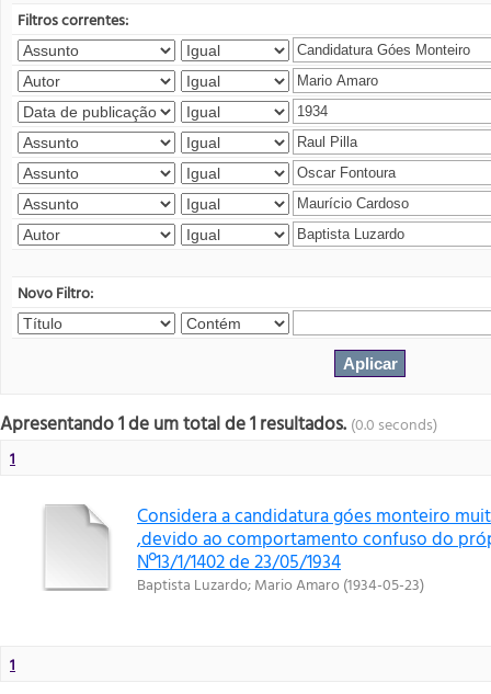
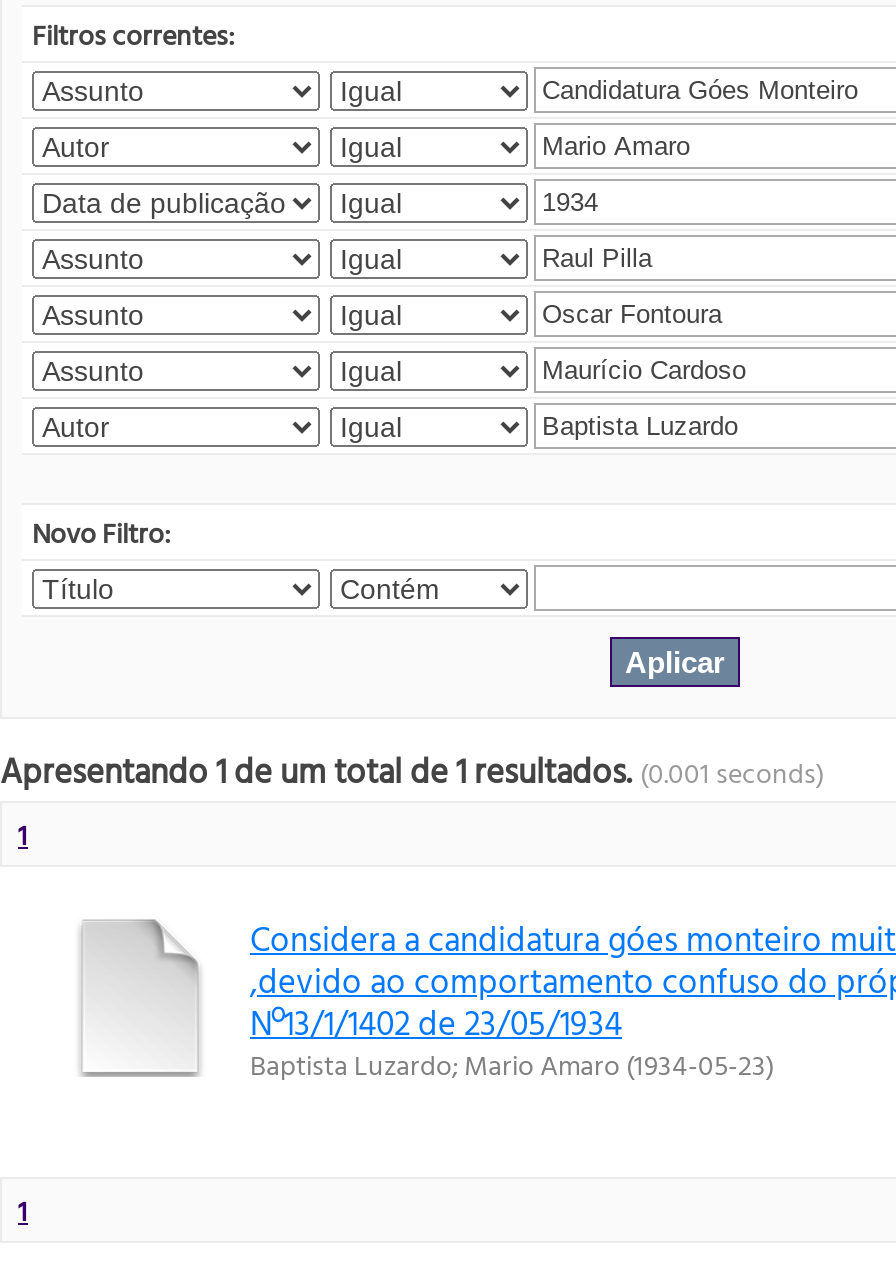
[0,409,437,437] Apresentando 1 de um total de 1 resultados. (0.0 seconds) -> [0,746,824,796] Apresentando 1 de um total de 1 resultados. (0.001 seconds)

